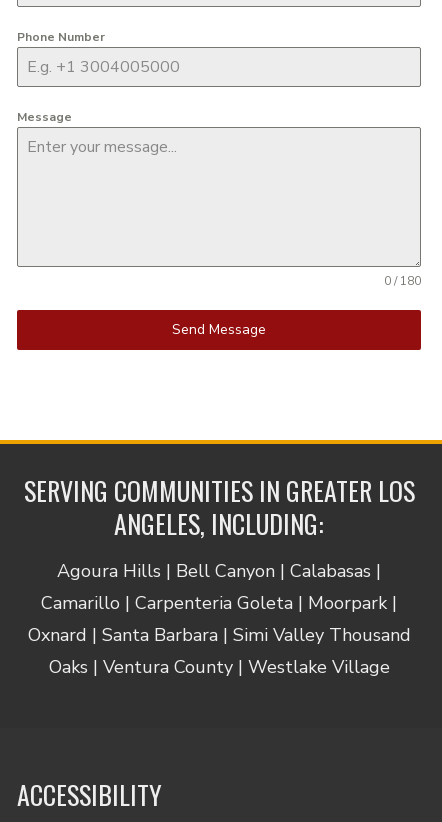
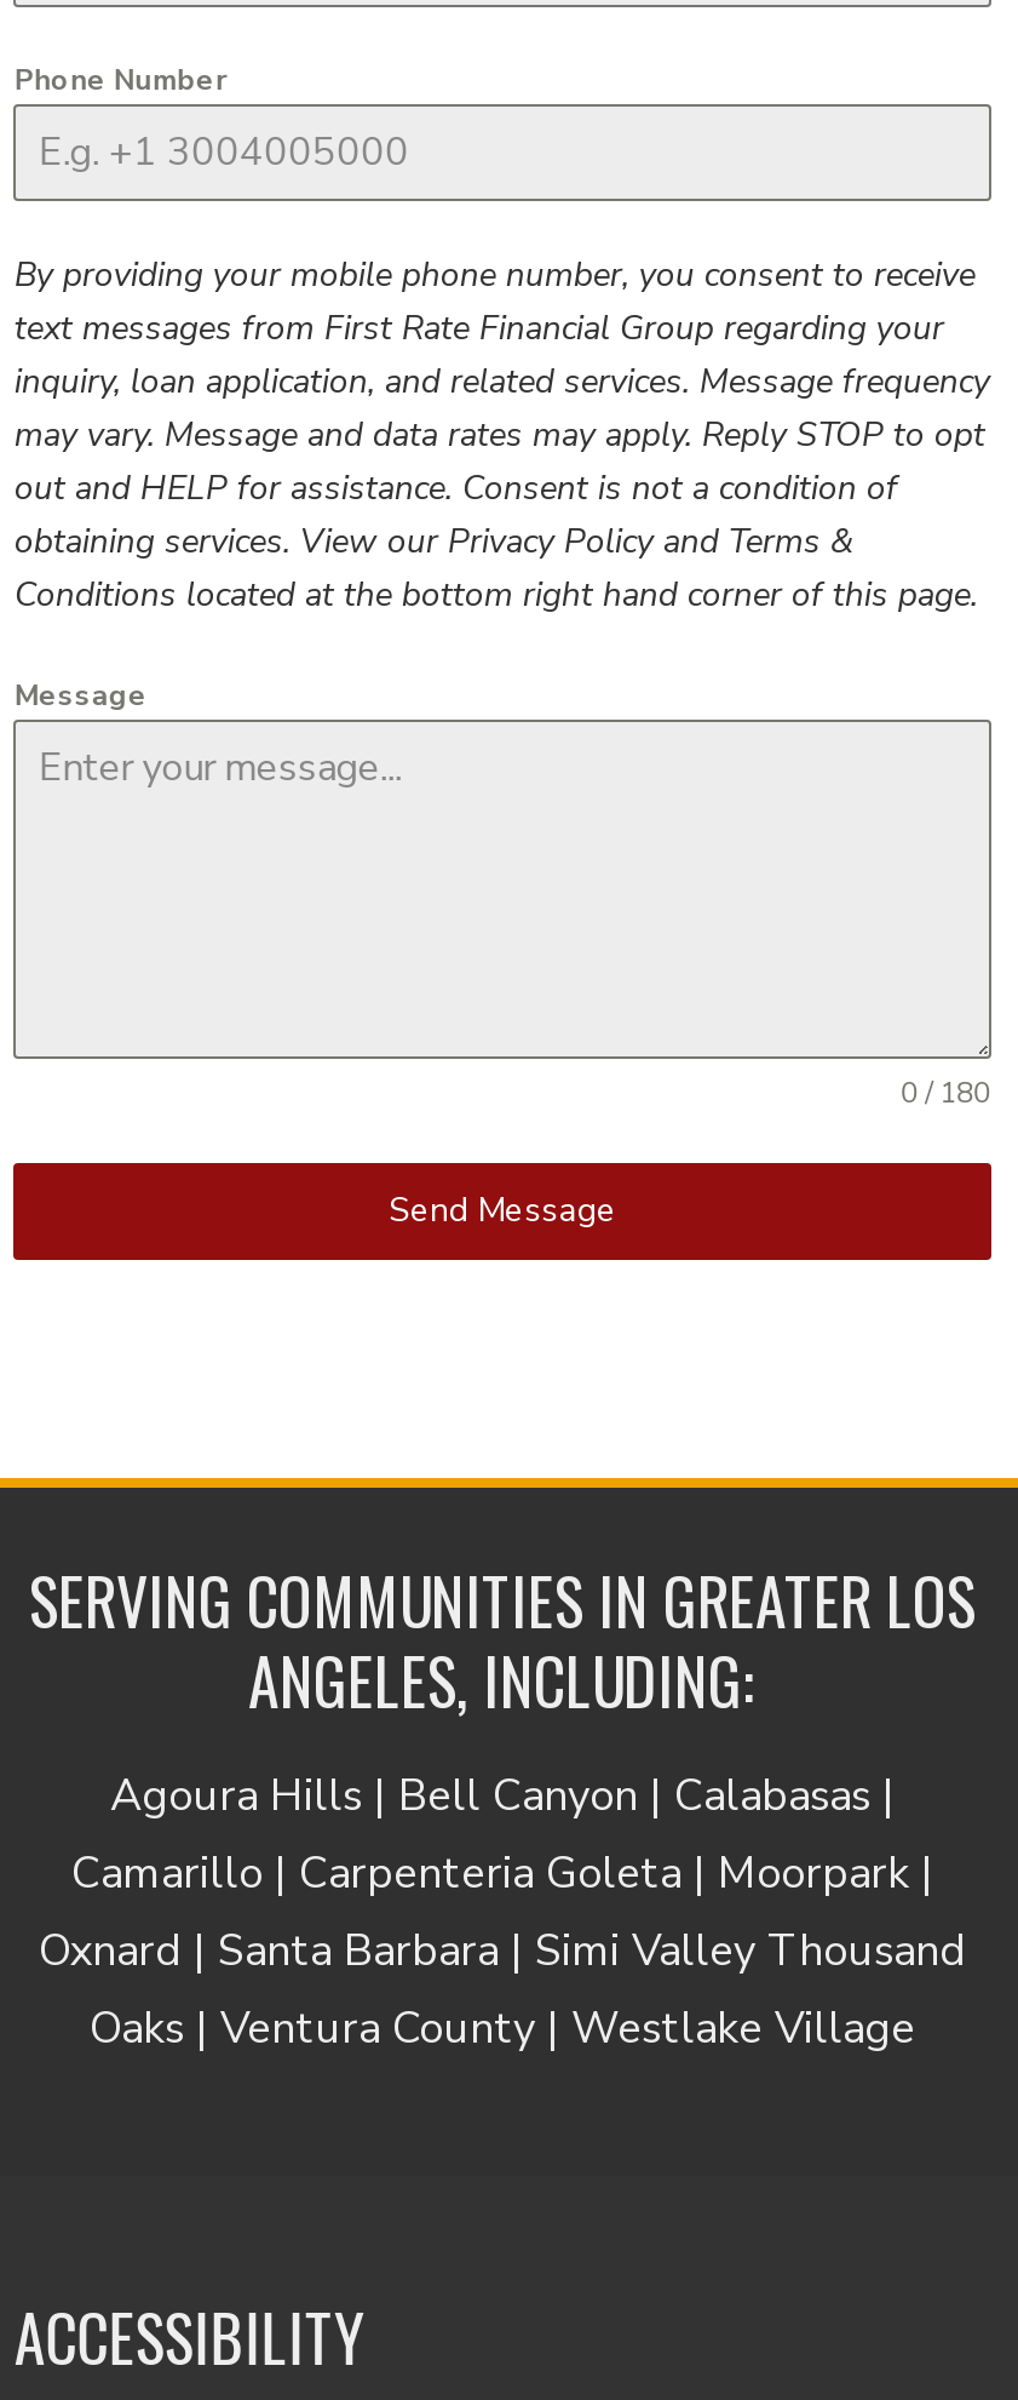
none -> [14,252,990,618] By providing your mobile phone number, you consent to receive | text messages from First Rate Financial Group regarding your | inquiry, loan application, and related services. Message frequency | may vary. Message and data rates may apply. Reply STOP to opt | out and HELP for assistance. Consent is not a condition of | obtaining services. View our Privacy Policy and Terms & | Conditions located at the bottom right hand corner of this page.

